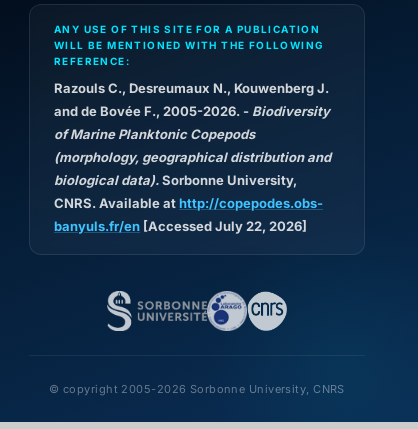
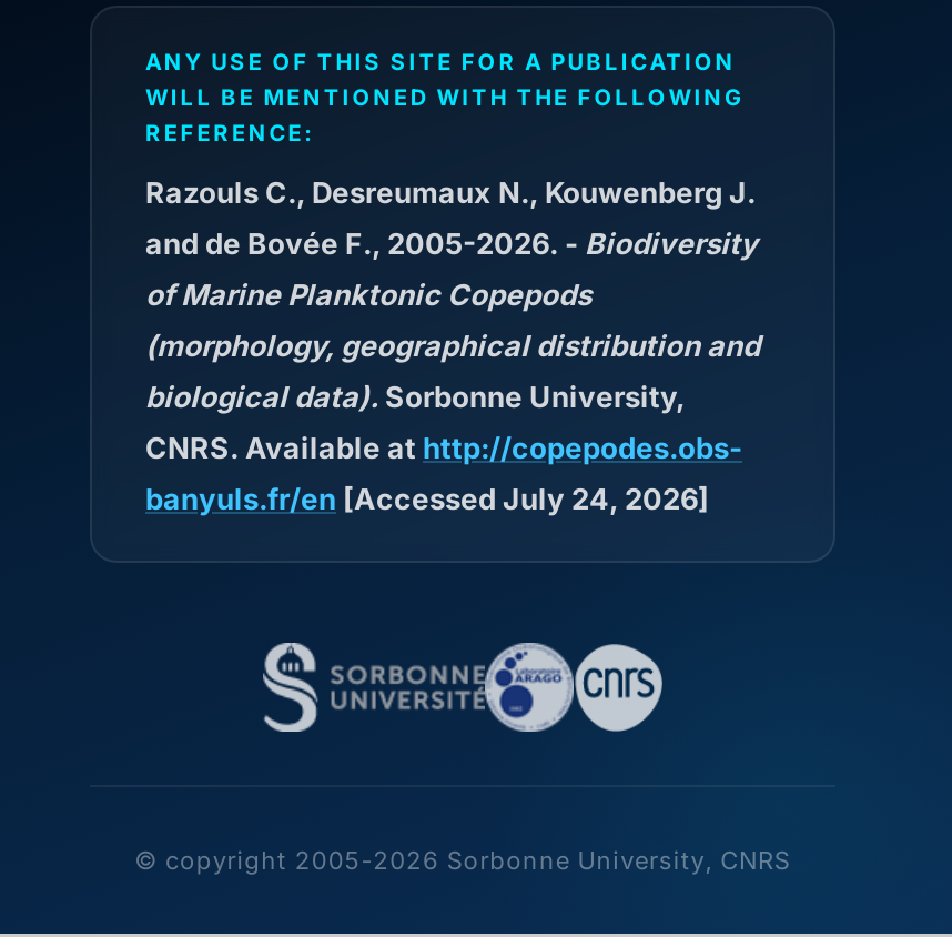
[54,218,307,234] banyuls.fr/en [Accessed July 22, 2026] -> [145,481,709,516] banyuls.fr/en [Accessed July 24, 2026]

